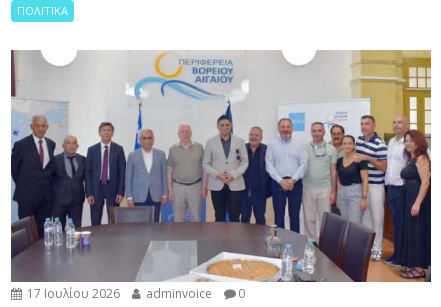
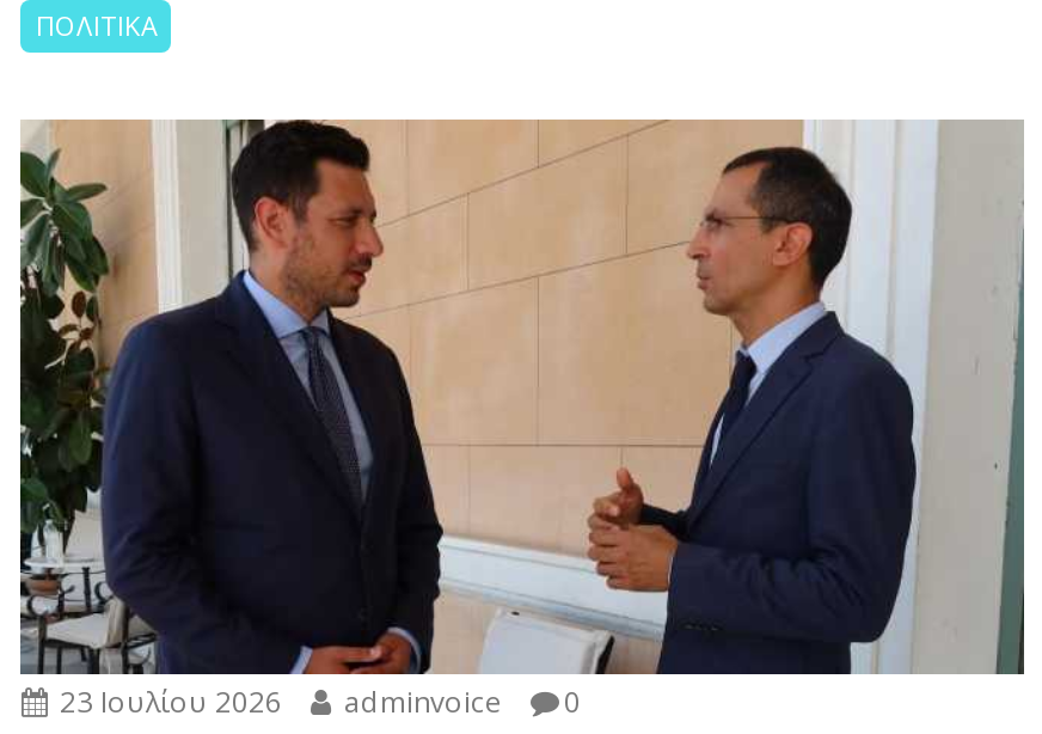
[10,50,432,302] [image] | 17 Ιουλίου 2026 adminvoice 0 -> [18,117,1026,722] [image] | 23 Ιουλίου 2026 adminvoice 0

